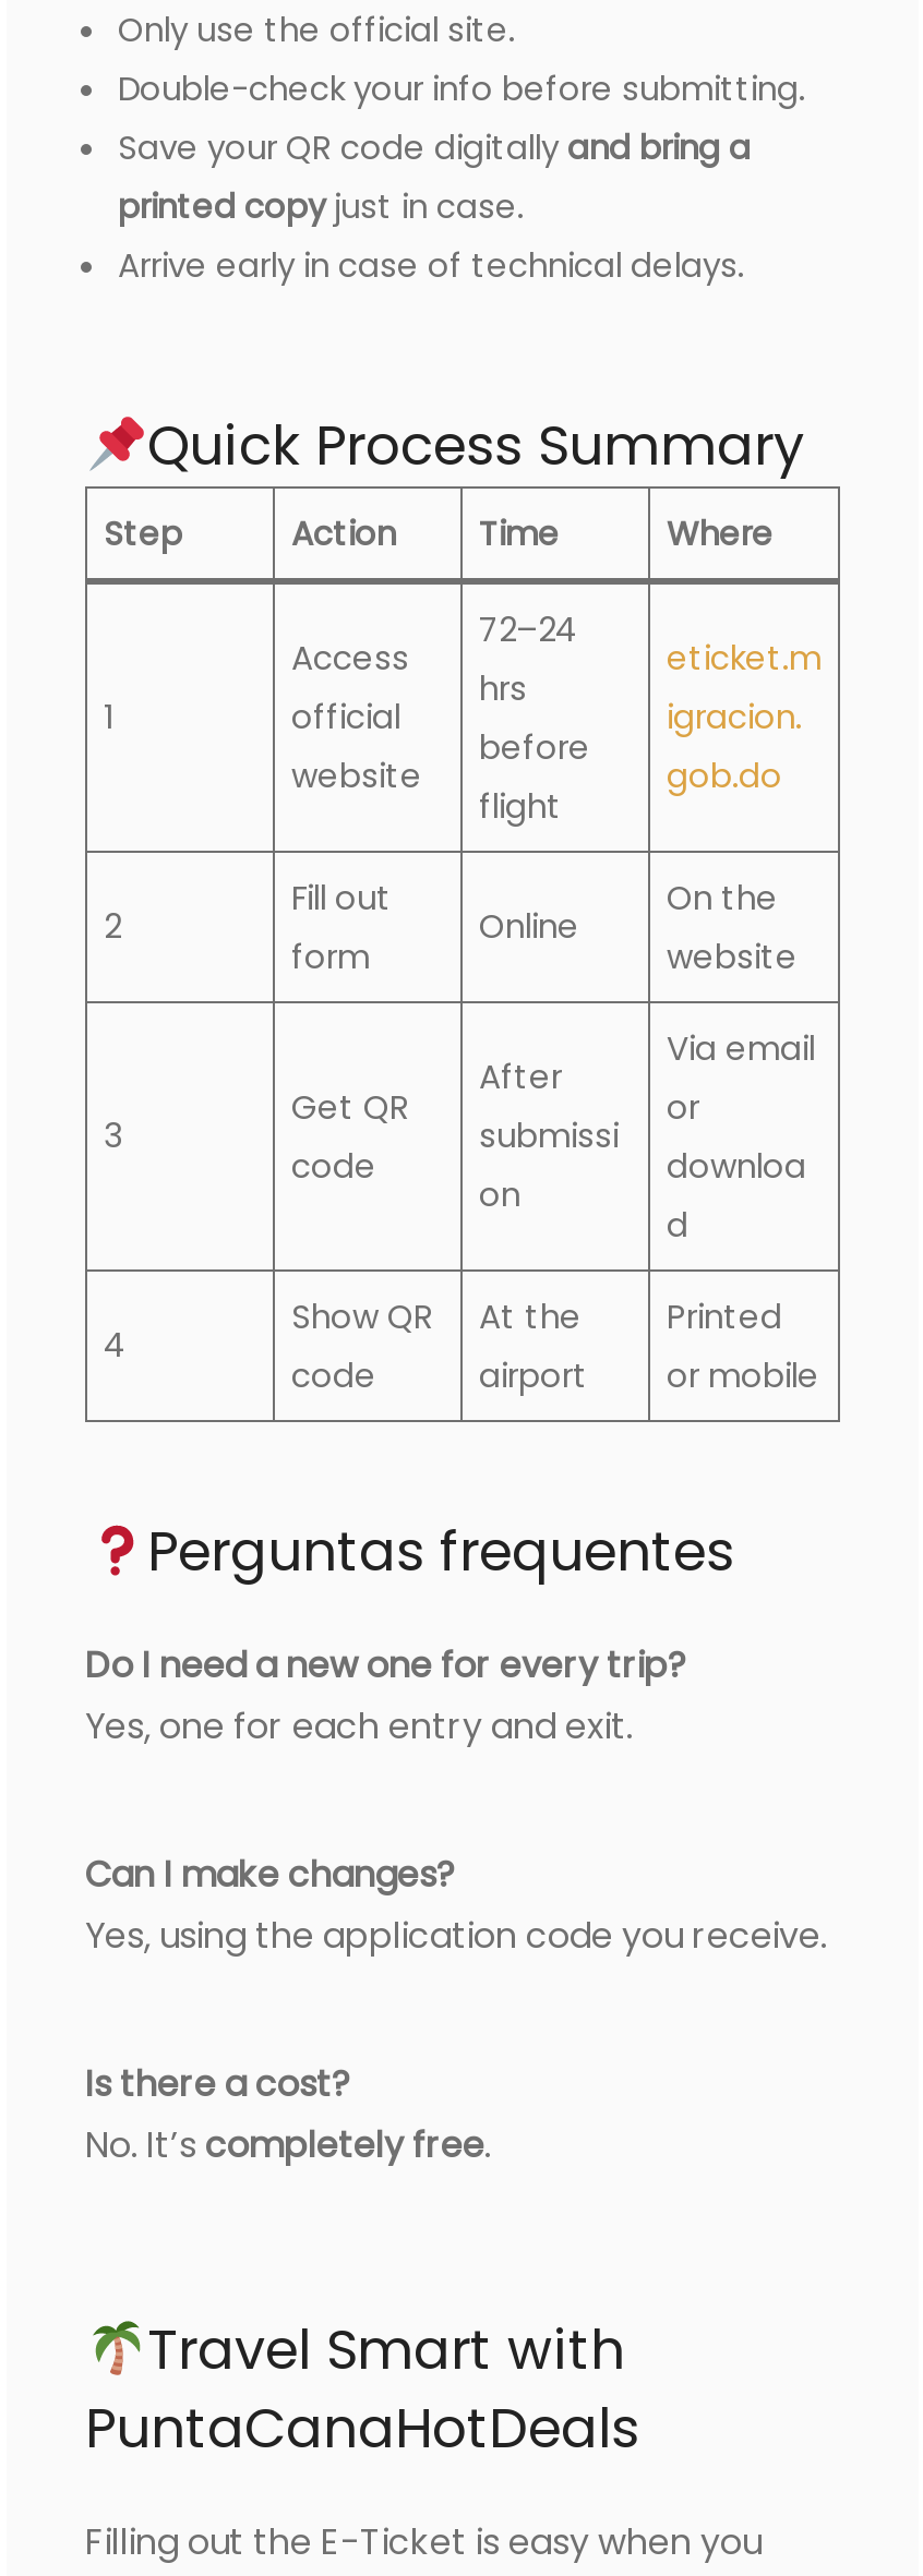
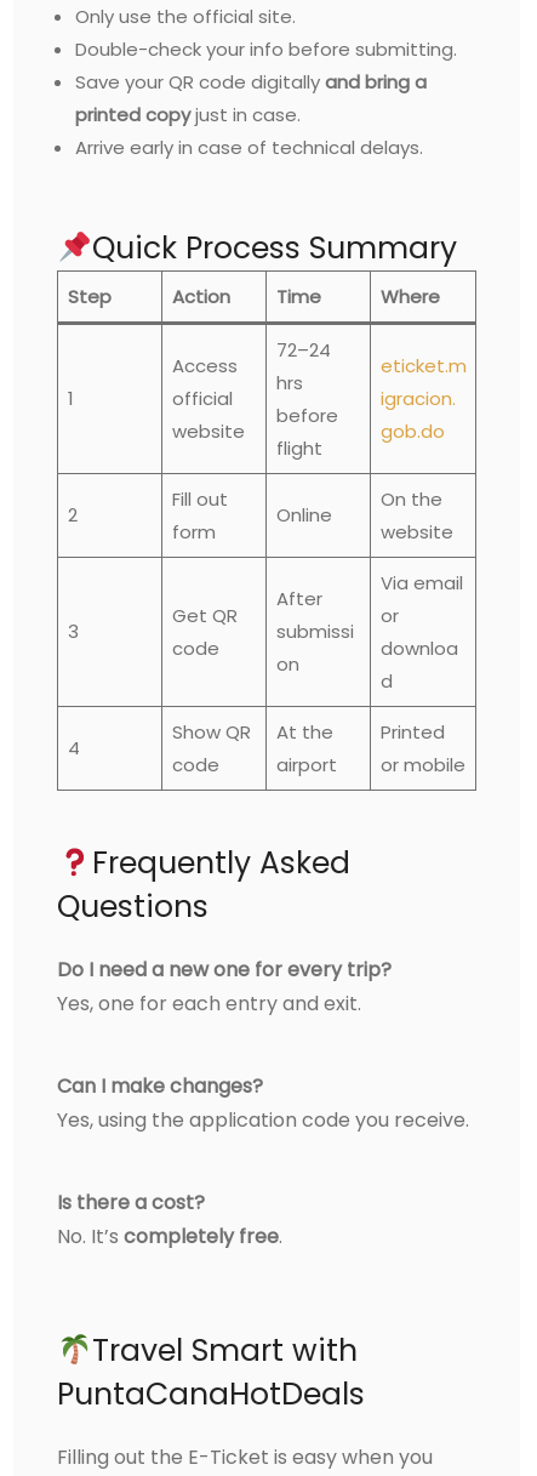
[147,1514,734,1591] Perguntas frequentes -> [57,842,350,928] Frequently Asked | Questions

